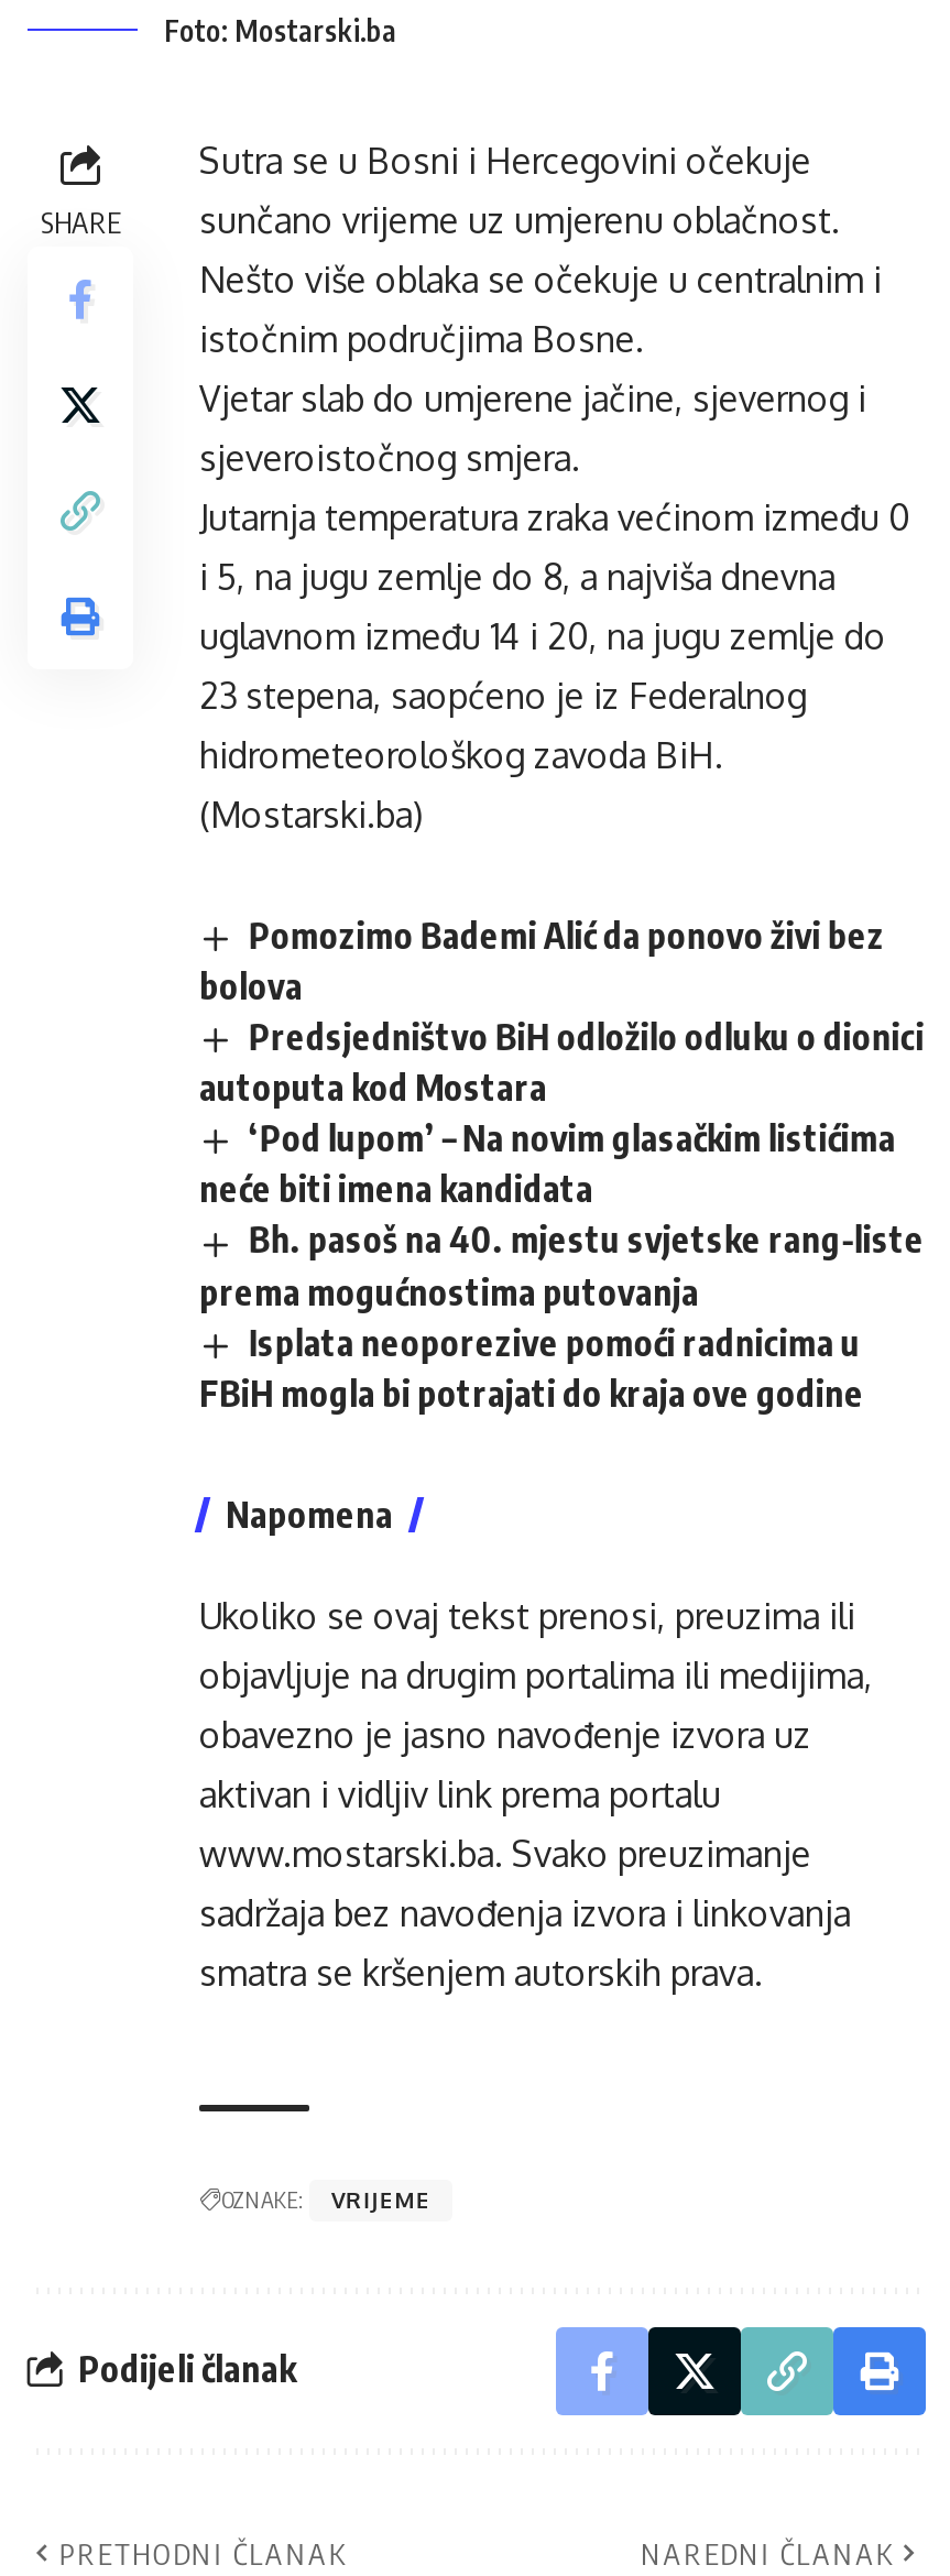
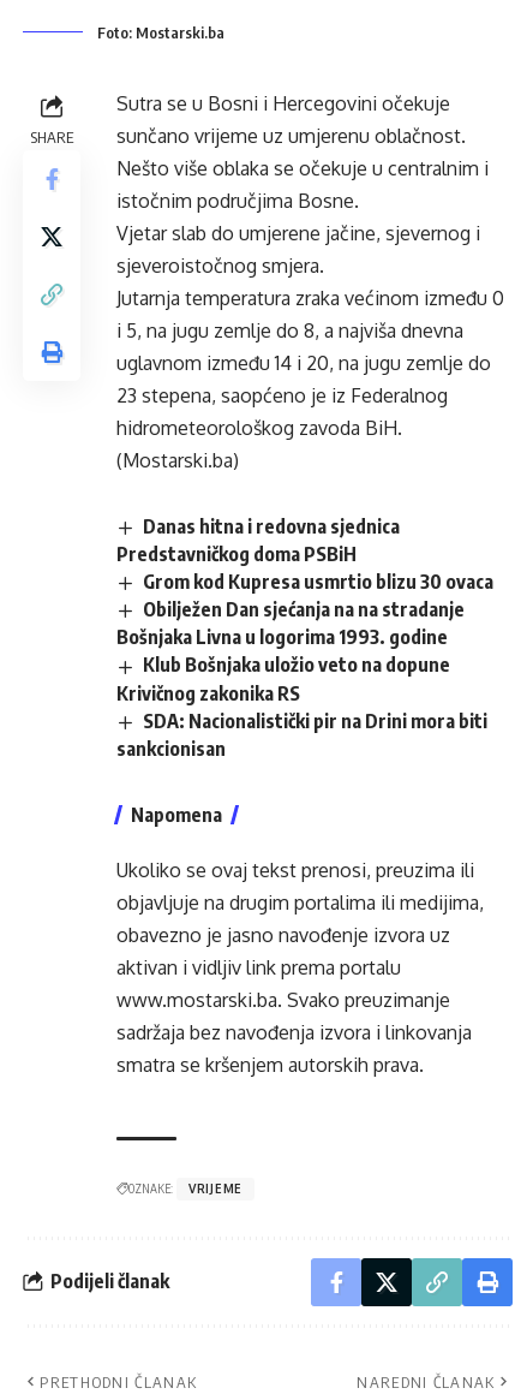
[199,914,924,1415] Pomozimo Bademi Alić da ponovo živi bez | bolova | Predsjedništvo BiH odložilo odluku o dionici | autoputa kod Mostara | ‘Pod lupom’ – Na novim glasačkim listićima | neće biti imena kandidata | Bh. pasoš na 40. mjestu svjetske rang-liste | prema mogućnostima putovanja | Isplata neoporezive pomoći radnicima u | FBiH mogla bi potrajati do kraja ove godine -> [116,514,494,760] Danas hitna i redovna sjednica | Predstavničkog doma PSBiH | Grom kod Kupresa usmrtio blizu 30 ovaca | Obilježen Dan sjećanja na na stradanje | Bošnjaka Livna u logorima 1993. godine | Klub Bošnjaka uložio veto na dopune | Krivičnog zakonika RS | SDA: Nacionalistički pir na Drini mora biti | sankcionisan

